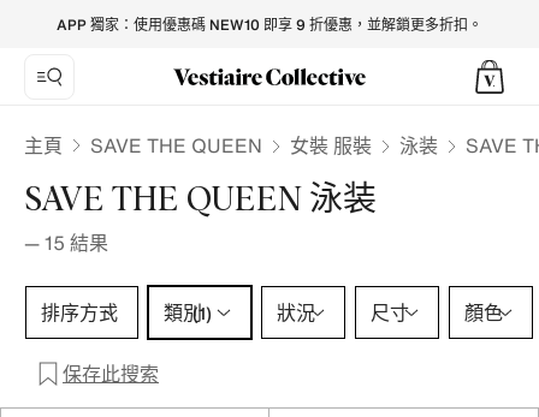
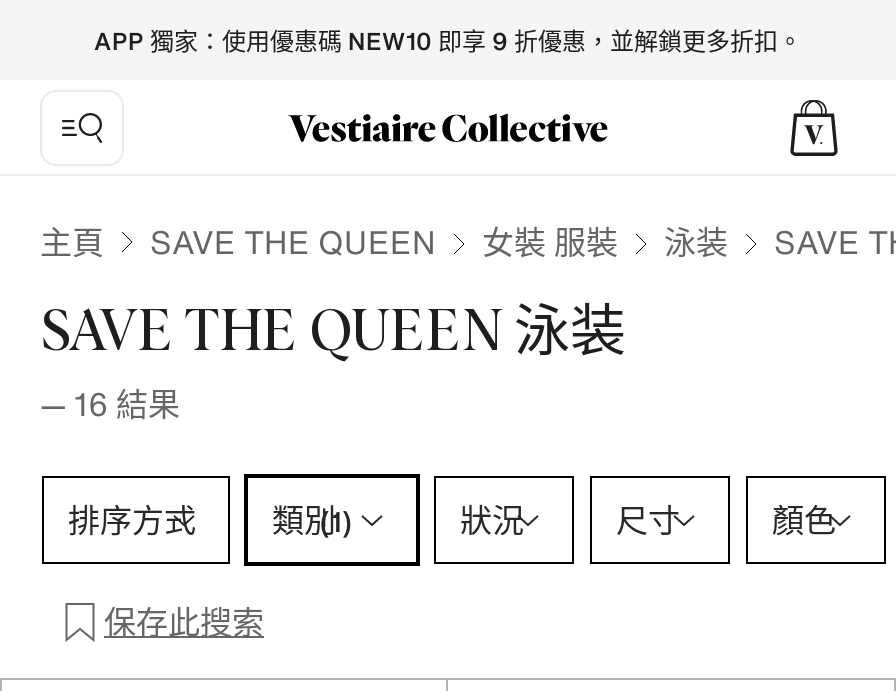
[24,228,108,257] — 15 結果 -> [40,380,180,428] — 16 結果

